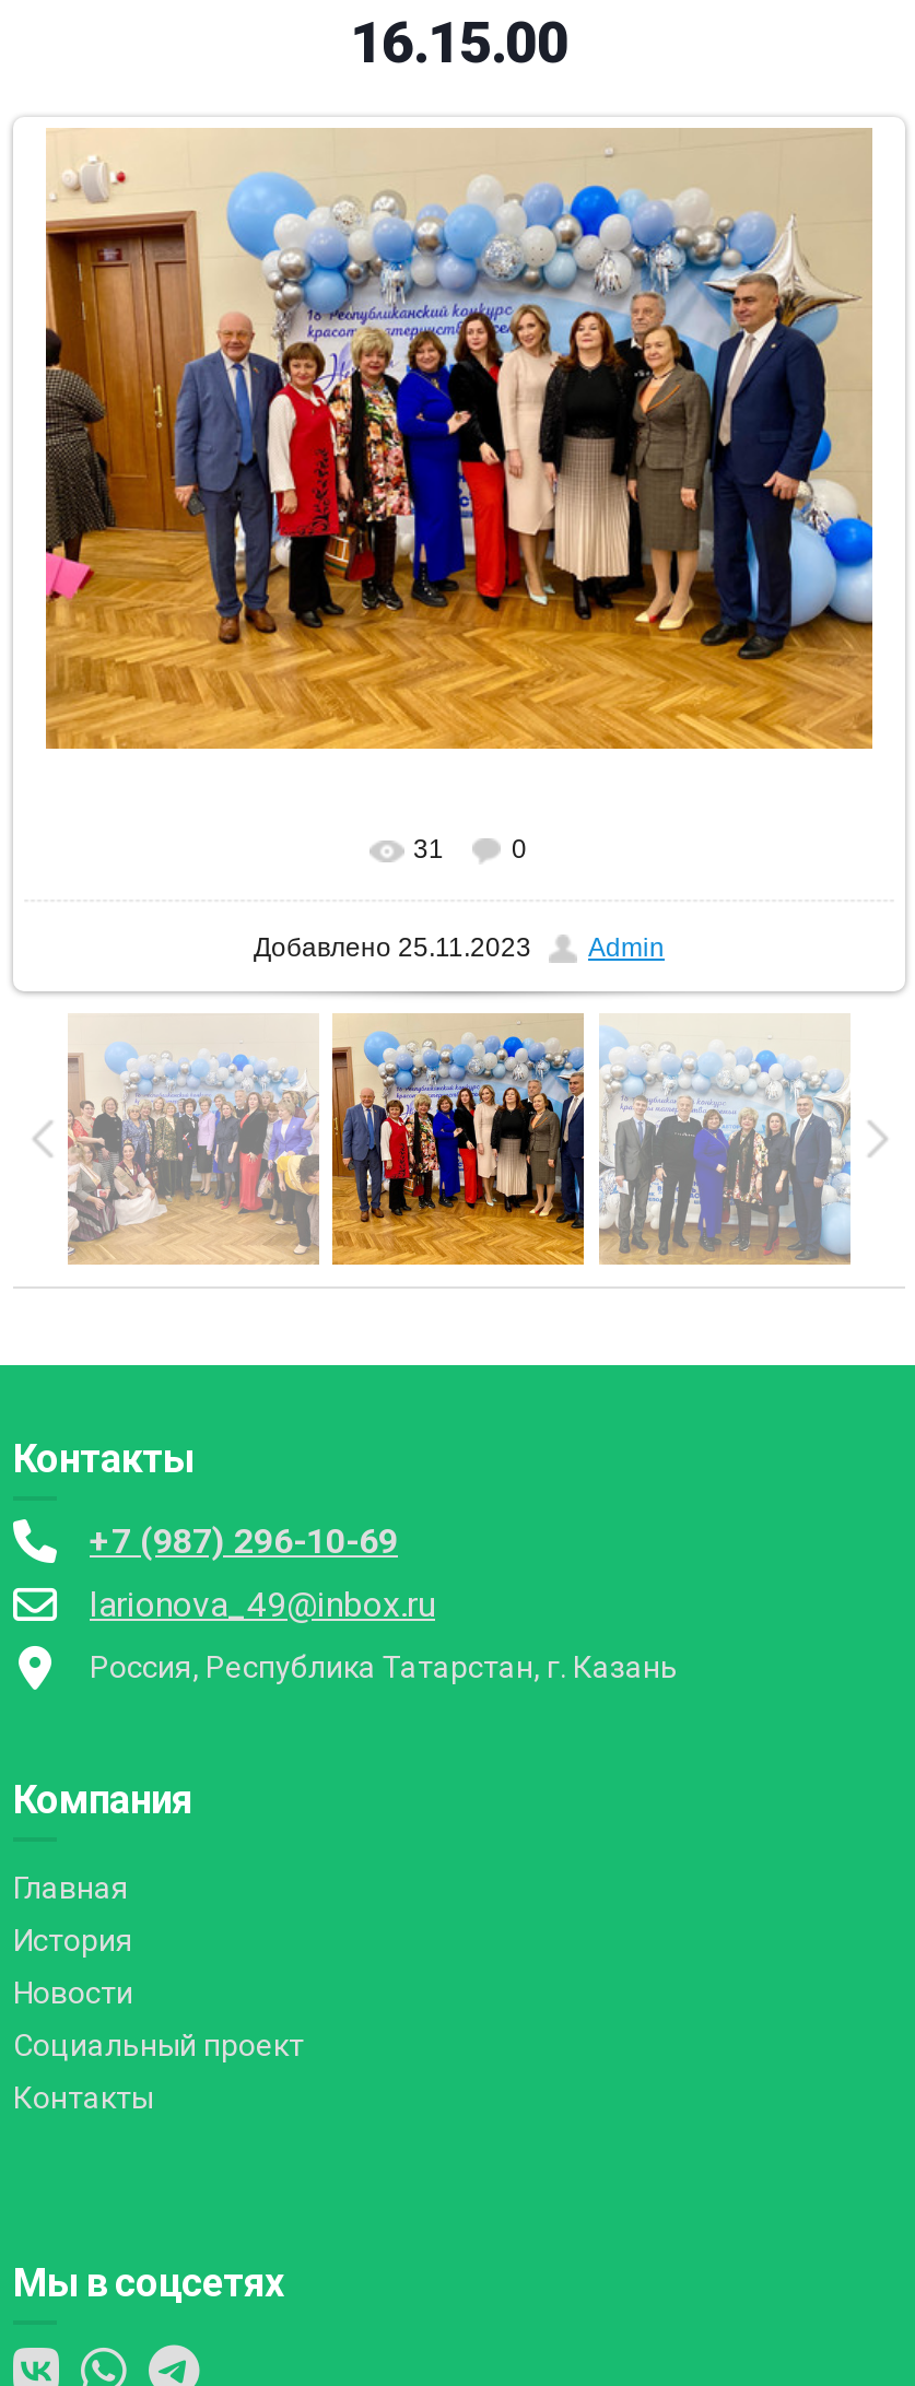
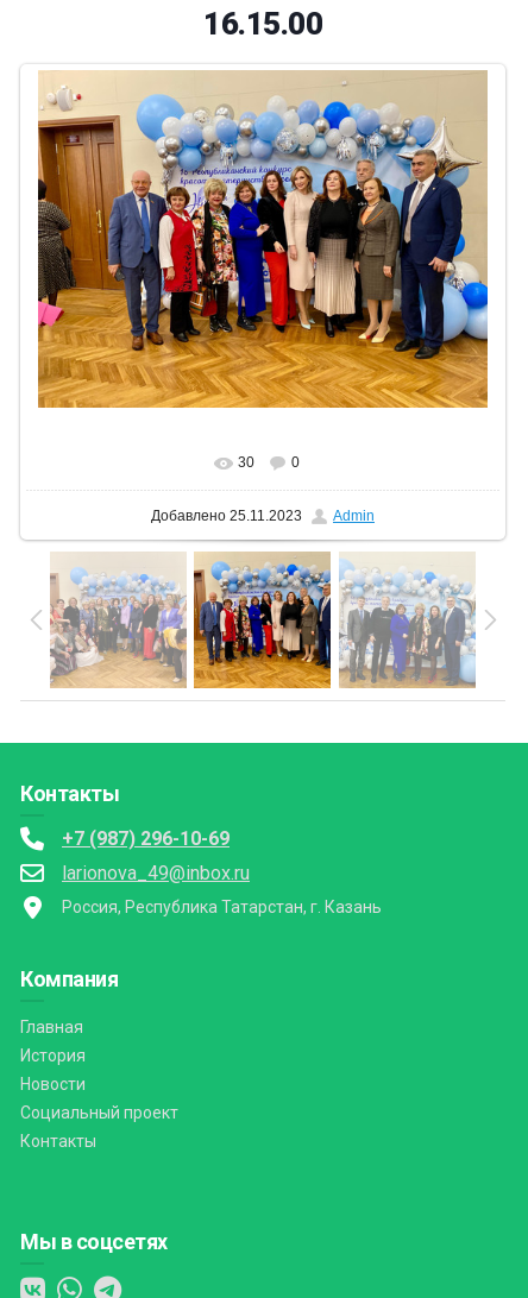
[413,833,444,863] 31 -> [238,453,254,470] 30

